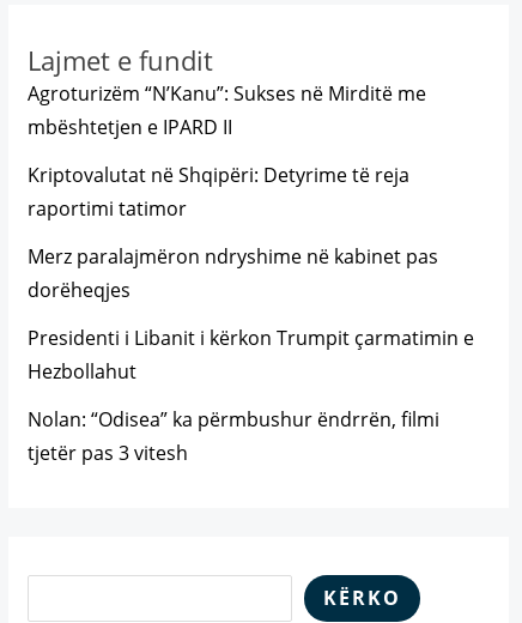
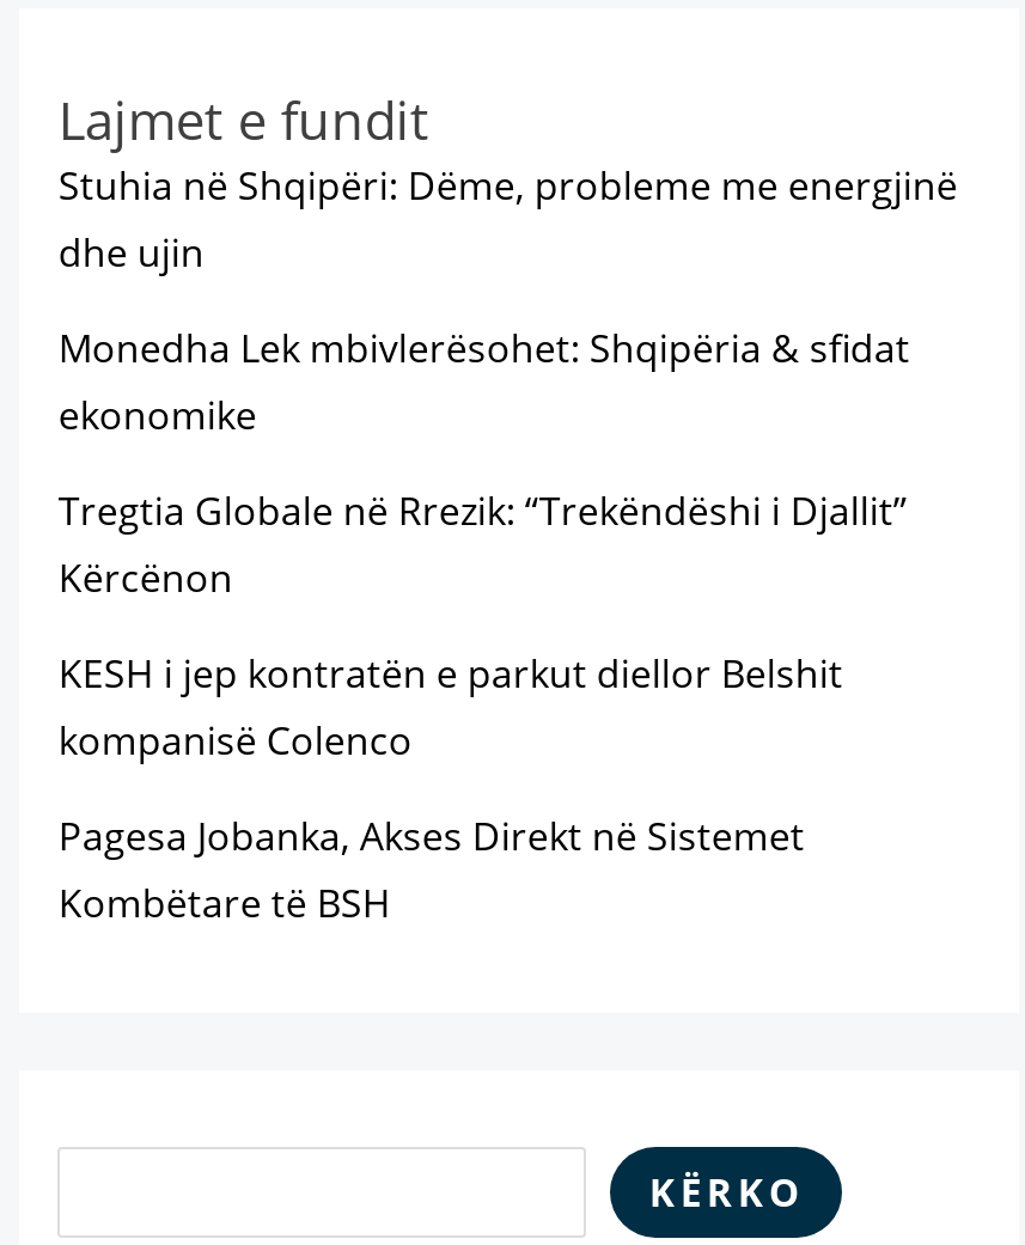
[28,81,427,140] Agroturizëm “N’Kanu”: Sukses në Mirditë me | mbështetjen e IPARD II -> [58,158,958,278] Stuhia në Shqipëri: Dëme, probleme me energjinë | dhe ujin
[28,162,410,222] Kriptovalutat në Shqipëri: Detyrime të reja | raportimi tatimor -> [58,321,910,441] Monedha Lek mbivlerësohet: Shqipëria & sfidat | ekonomike
[28,243,439,303] Merz paralajmëron ndryshime në kabinet pas | dorëheqjes -> [58,484,907,603] Tregtia Globale në Rrezik: “Trekëndëshi i Djallit” | Kërcënon
[28,325,474,385] Presidenti i Libanit i kërkon Trumpit çarmatimin e | Hezbollahut -> [58,646,843,766] KESH i jep kontratën e parkut diellor Belshit | kompanisë Colenco
[28,406,440,466] Nolan: “Odisea” ka përmbushur ëndrrën, filmi | tjetër pas 3 vitesh -> [58,809,804,929] Pagesa Jobanka, Akses Direkt në Sistemet | Kombëtare të BSH

